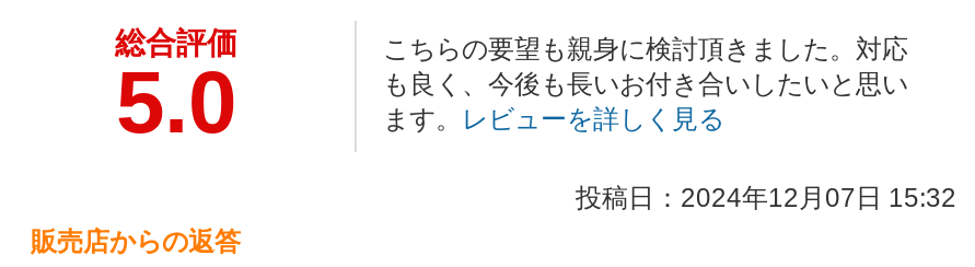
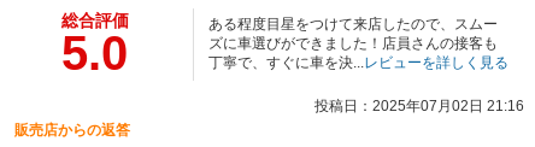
[383,34,908,135] こちらの要望も親身に検討頂きました。対応 | も良く、今後も長いお付き合いしたいと思い | ます。レビューを詳しく見る -> [208,16,508,71] ある程度目星をつけて来店したので、スムー | ズに車選びができました！店員さんの接客も | 丁寧で、すぐに車を決...レビューを詳しく見る
[576,183,956,213] 投稿日：2024年12月07日 15:32 -> [314,98,524,114] 投稿日：2025年07月02日 21:16

